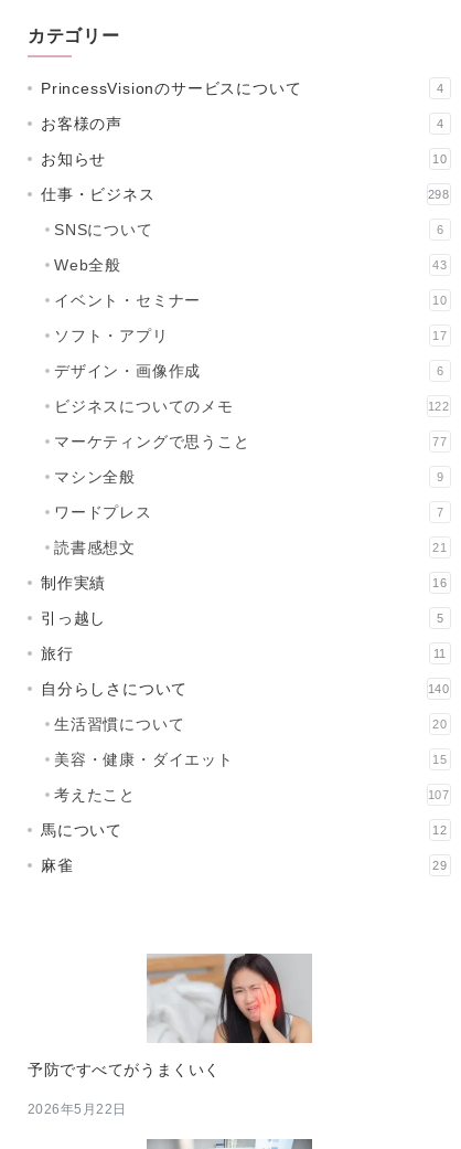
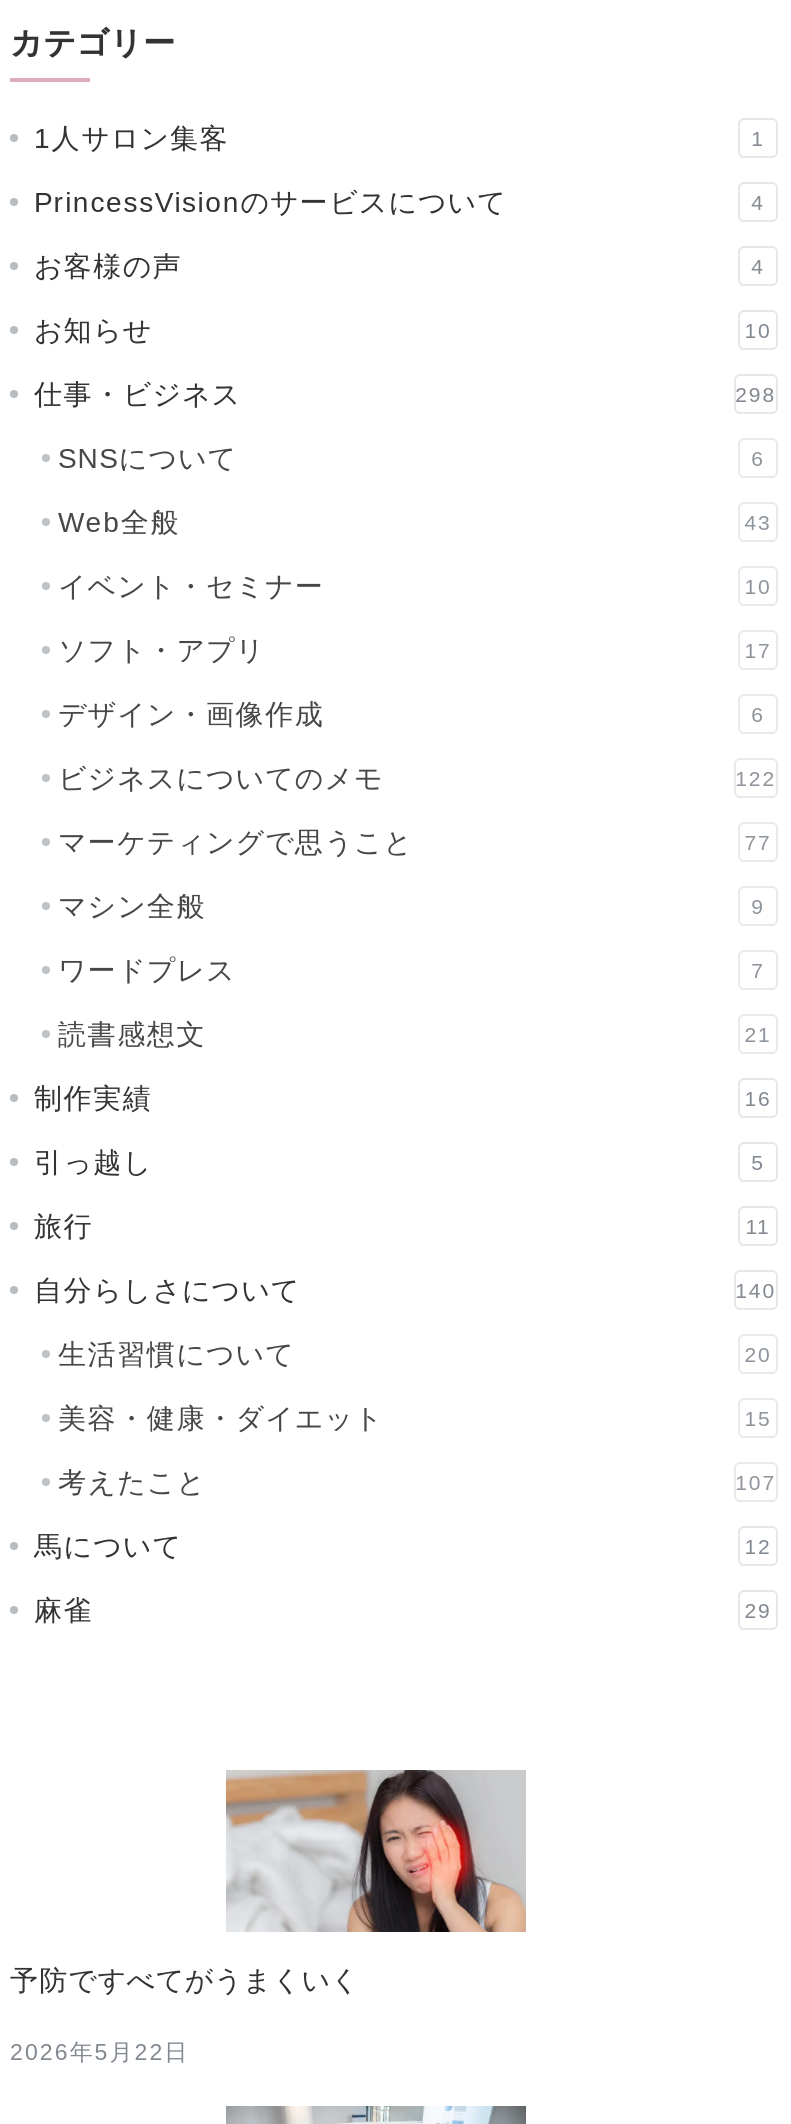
none -> [34,122,765,154] 1人サロン集客 | 1

